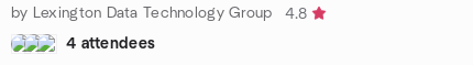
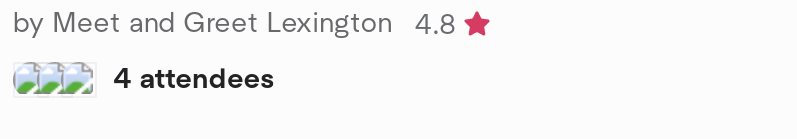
[11,5,272,20] by Lexington Data Technology Group -> [13,9,392,37] by Meet and Greet Lexington

